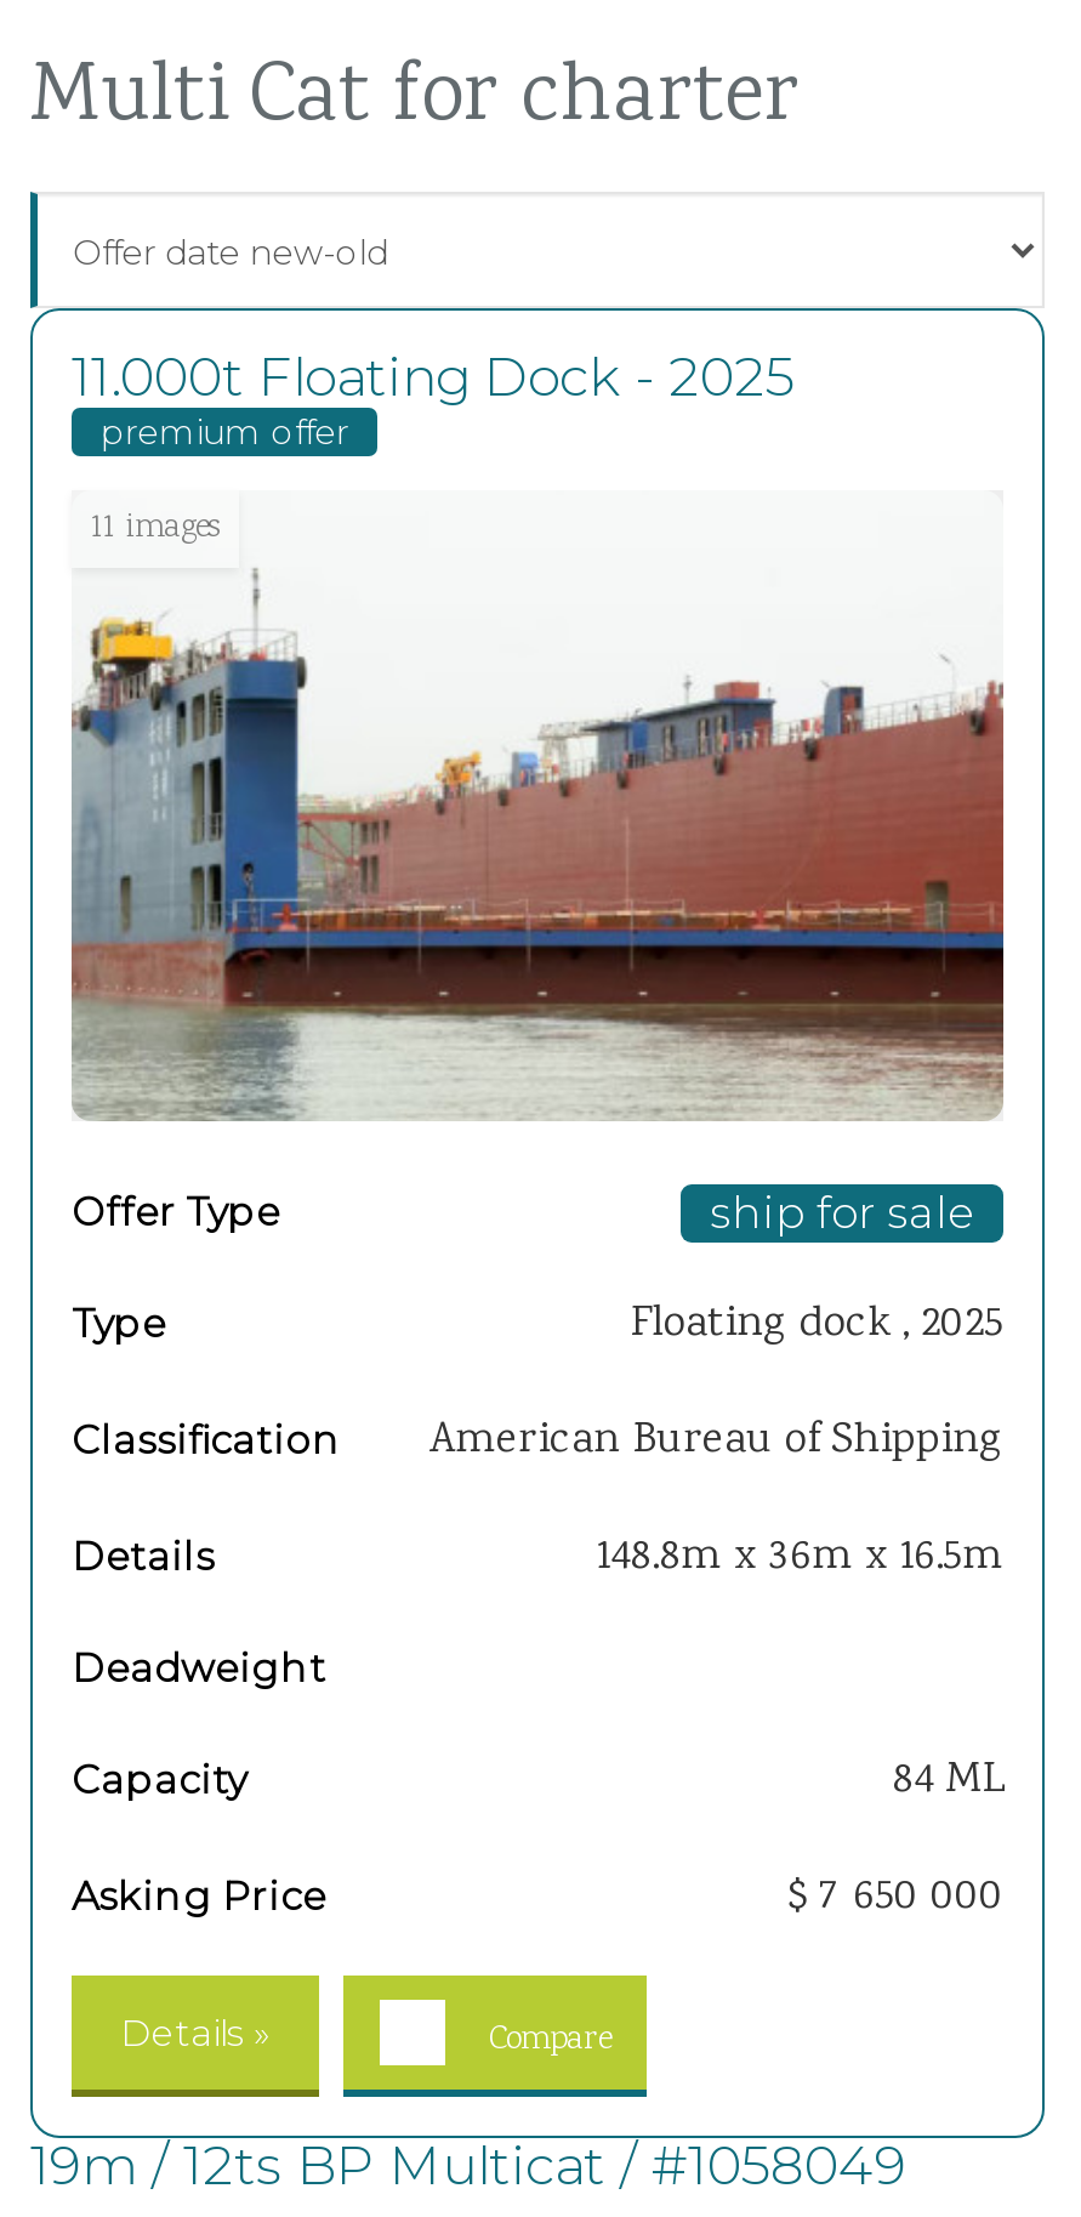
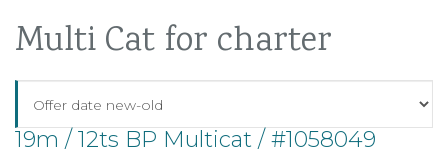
[28,301,1047,2141] [image] | 11.000t Floating Dock - 2025 | premium offer | 11 images -> none
[72,1186,1003,2064] Offer Type | ship for sale | Type | Floating dock , 2025 | Classification | American Bureau of Shipping | Details | 148.8m x 36m x 16.5m | Deadweight | Capacity | 84 ML | Asking Price | $ 7 650 000 | Details » | Compare -> none

